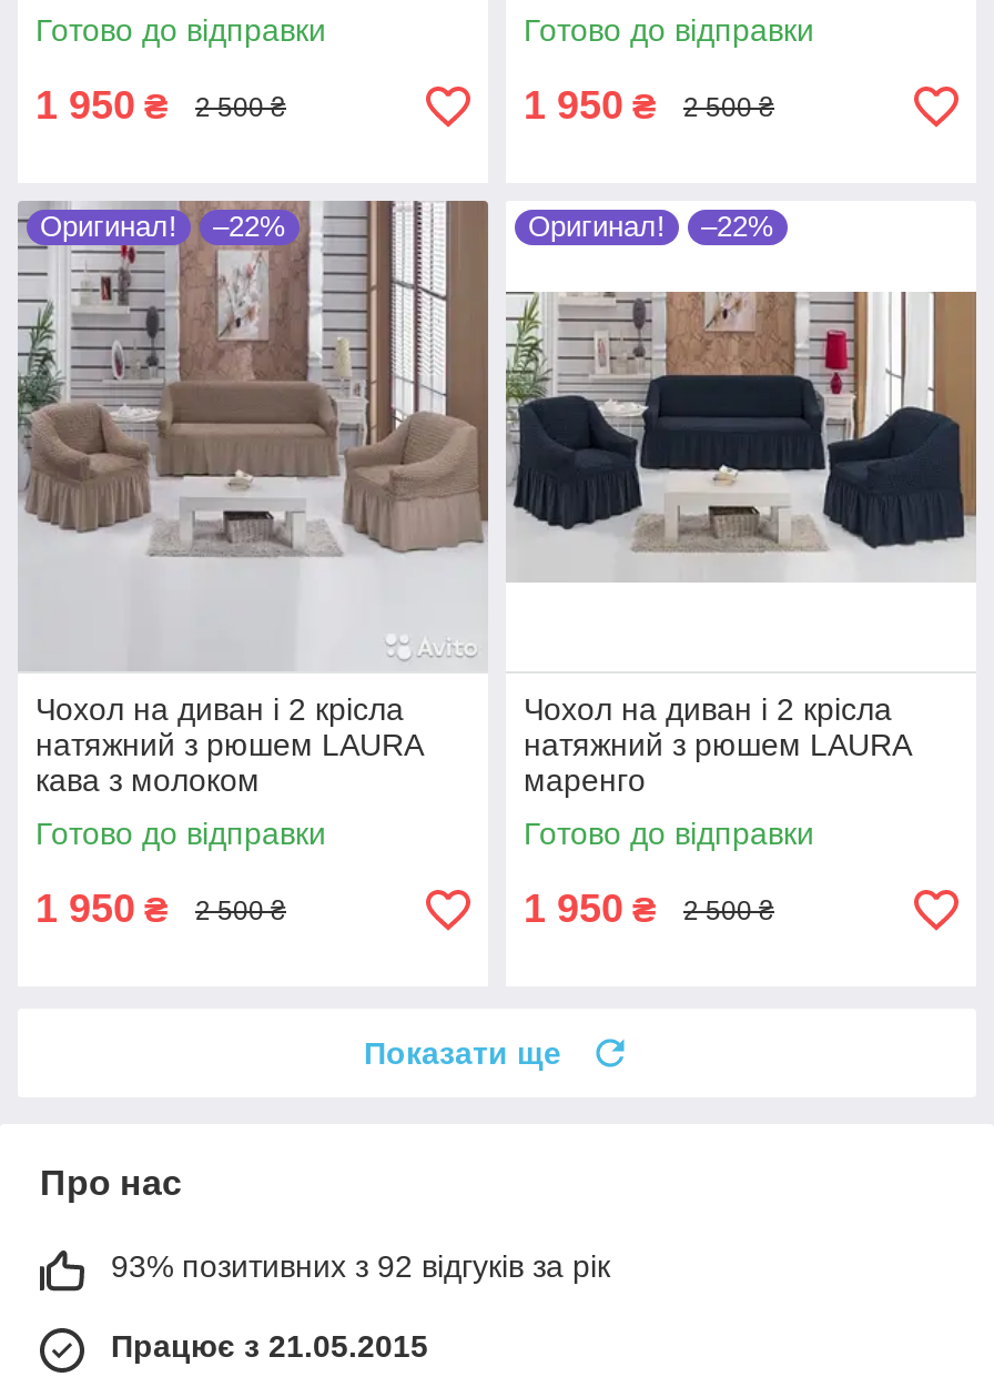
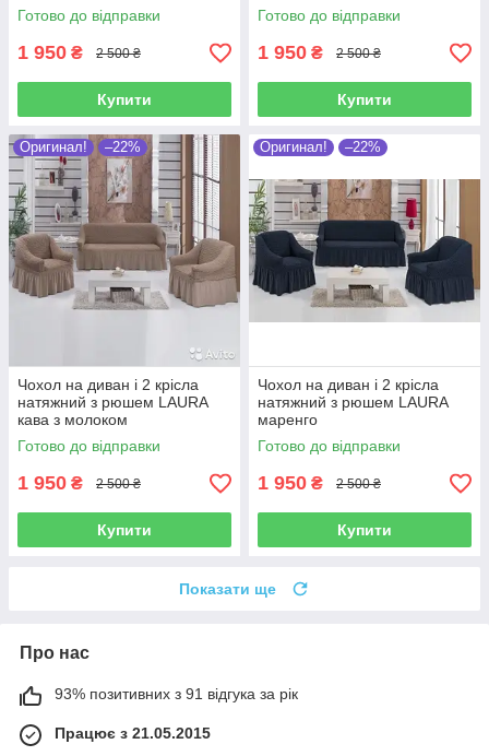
none -> [97,91,152,109] Купити
none -> [337,91,392,109] Купити
none -> [97,522,152,539] Купити
none -> [337,522,392,539] Купити
[111,1249,610,1285] 93% позитивних з 92 відгуків за рік -> [55,686,298,703] 93% позитивних з 91 відгука за рік

